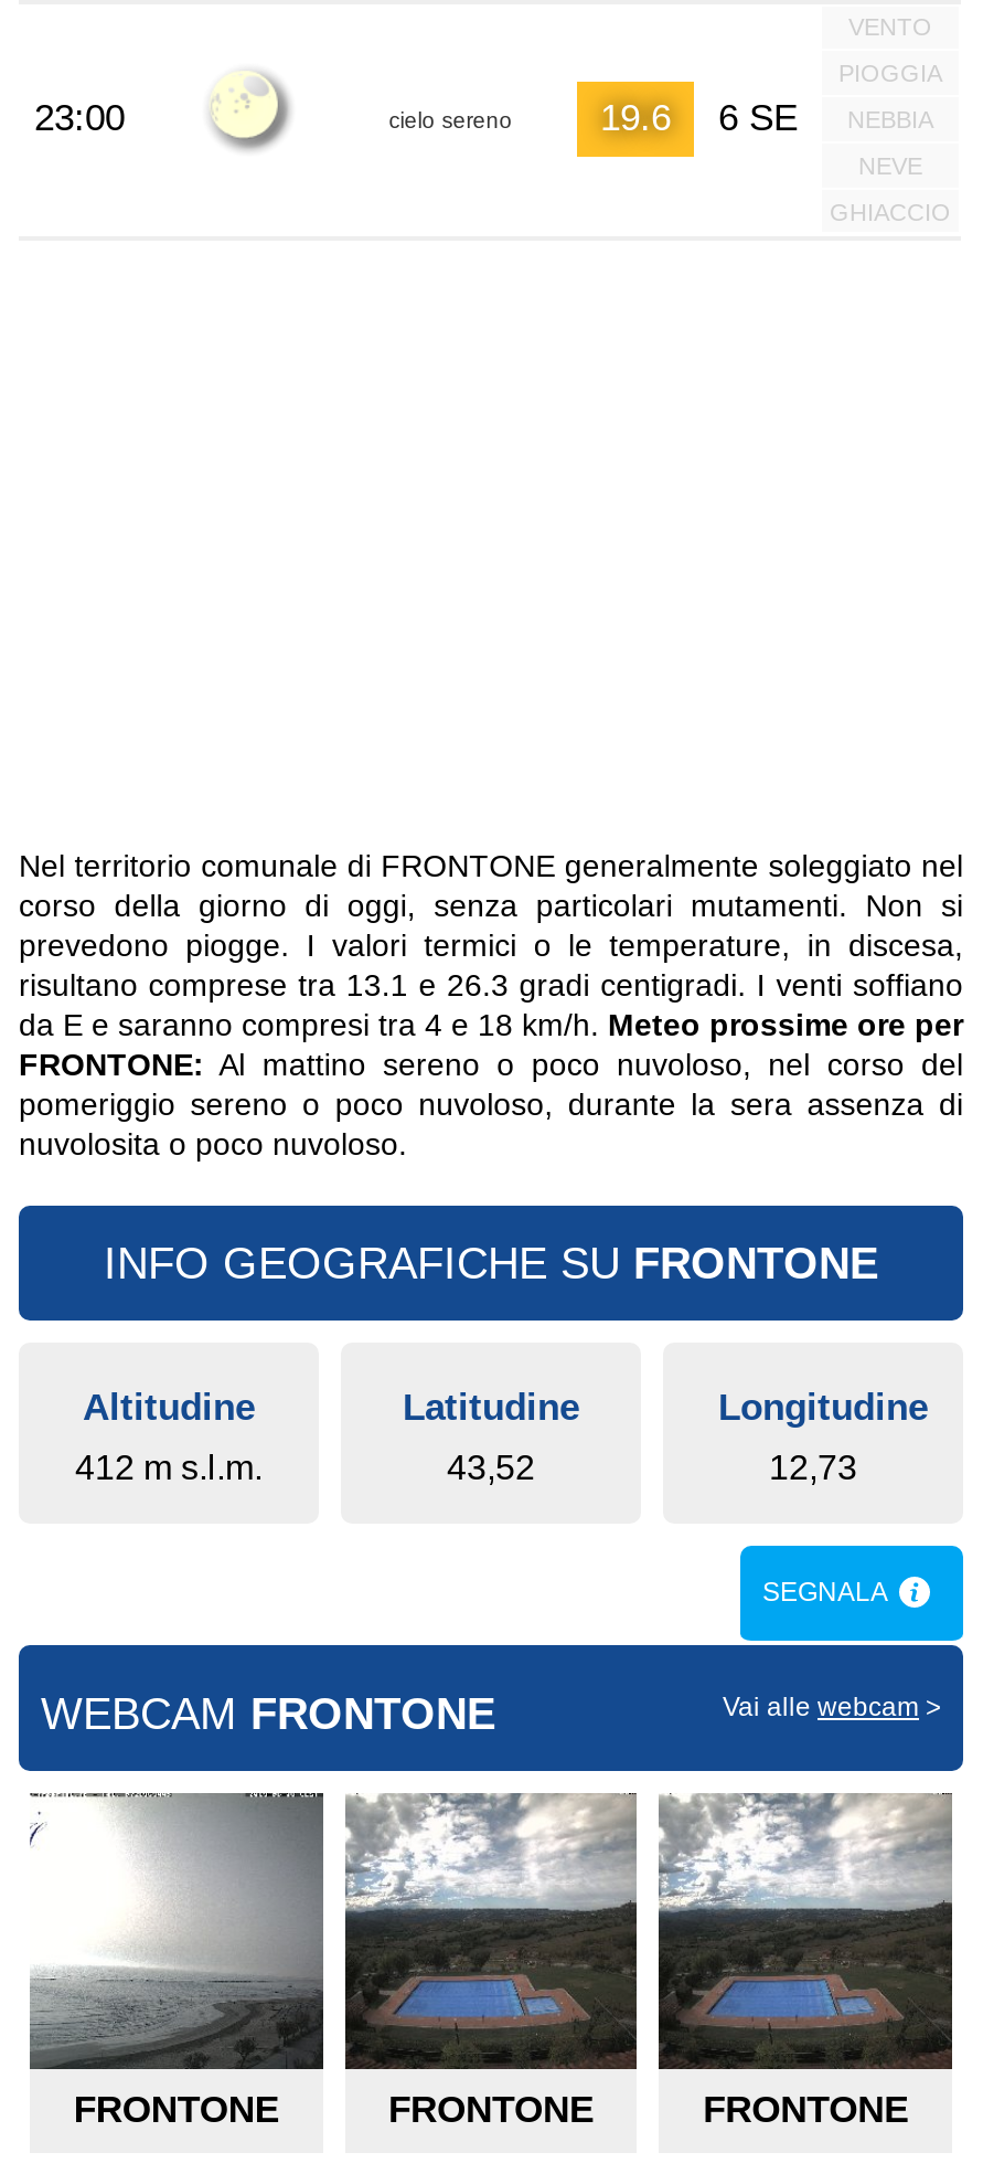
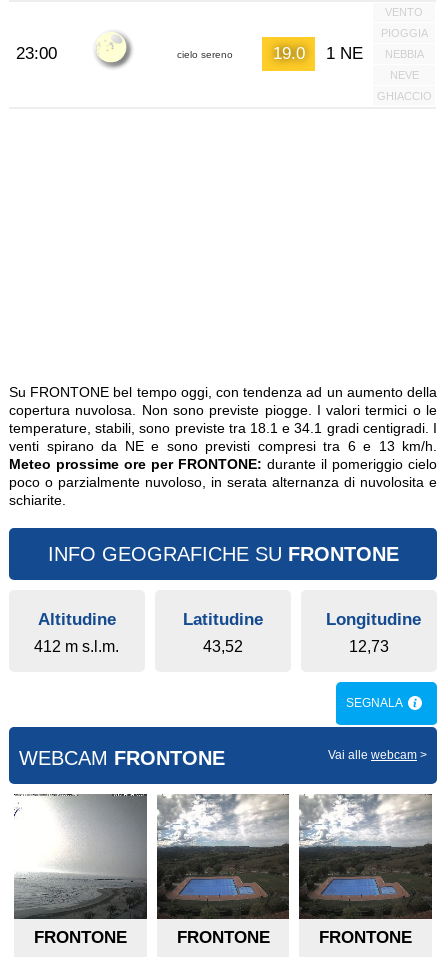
[600,96,798,138] 19.6 | 6 SE -> [272,43,362,62] 19.0 | 1 NE
[19,847,963,1160] Nel territorio comunale di FRONTONE generalmente soleggiato nel | corso della giorno di oggi, senza particolari mutamenti. Non si | prevedono piogge. I valori termici o le temperature, in discesa, | risultano comprese tra 13.1 e 26.3 gradi centigradi. I venti soffiano | da E e saranno compresi tra 4 e 18 km/h. Meteo prossime ore per | FRONTONE: Al mattino sereno o poco nuvoloso, nel corso del | pomeriggio sereno o poco nuvoloso, durante la sera assenza di | nuvolosita o poco nuvoloso. -> [9,383,437,507] Su FRONTONE bel tempo oggi, con tendenza ad un aumento della | copertura nuvolosa. Non sono previste piogge. I valori termici o le | temperature, stabili, sono previste tra 18.1 e 34.1 gradi centigradi. I | venti spirano da NE e sono previsti compresi tra 6 e 13 km/h. | Meteo prossime ore per FRONTONE: durante il pomeriggio cielo | poco o parzialmente nuvoloso, in serata alternanza di nuvolosita e | schiarite.

